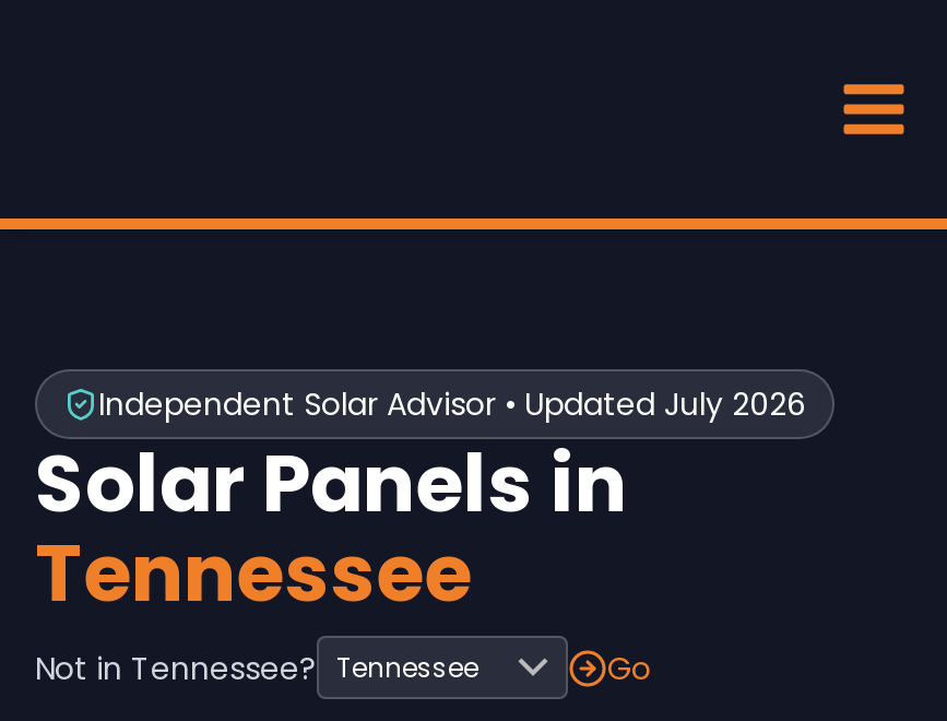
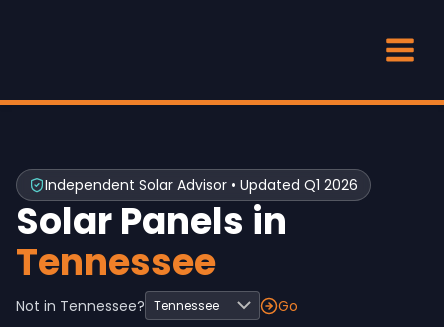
[98,382,806,426] Independent Solar Advisor • Updated July 2026 -> [45,175,358,195] Independent Solar Advisor • Updated Q1 2026

